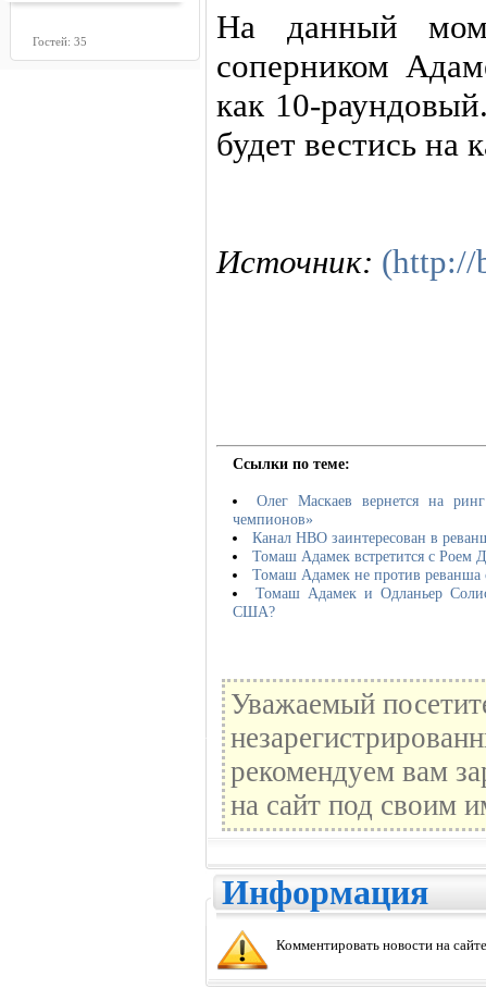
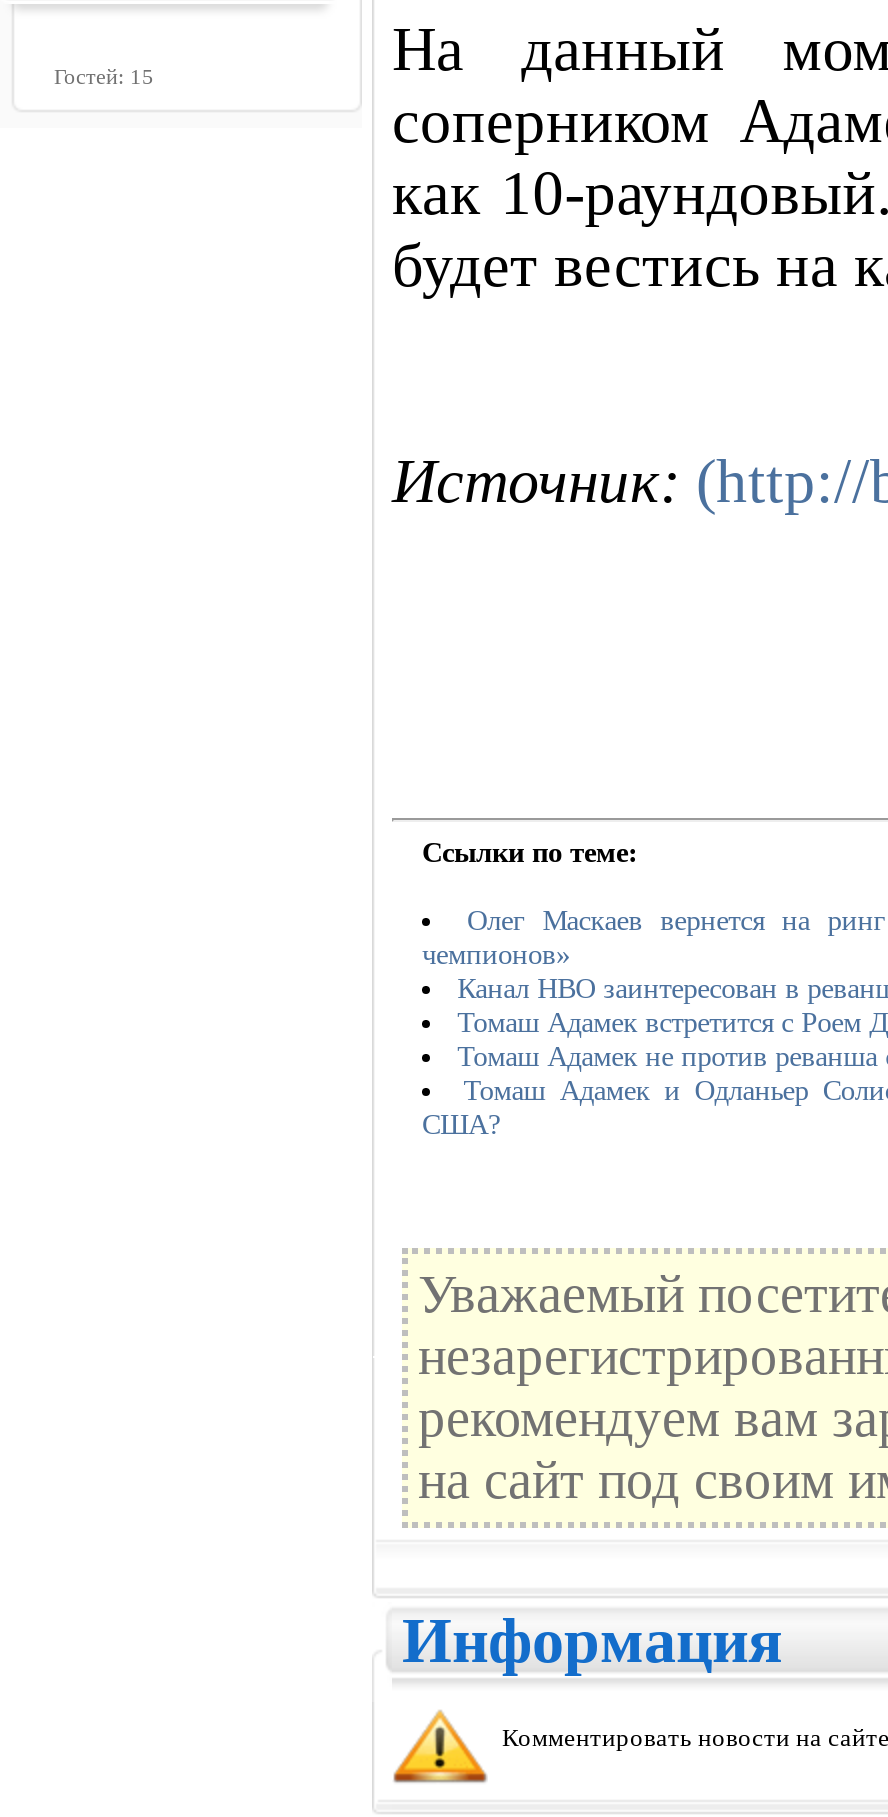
[33,35,87,48] Гостей: 35 -> [54,64,154,88] Гостей: 15

